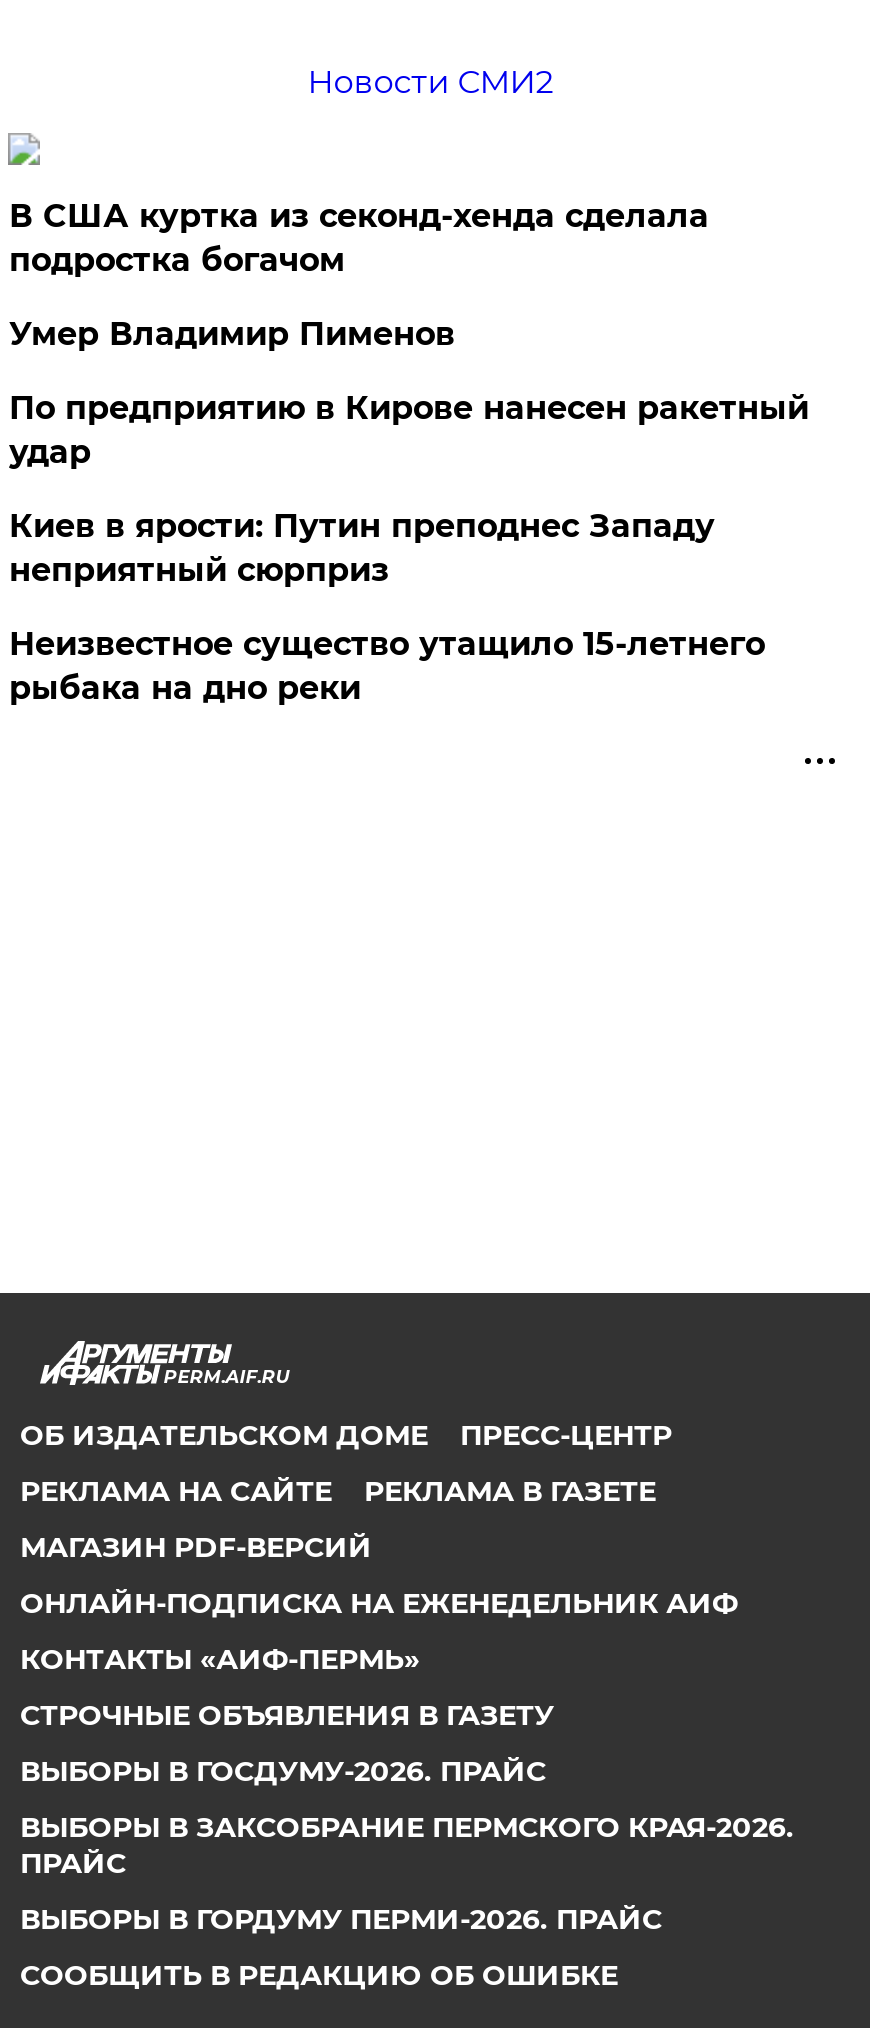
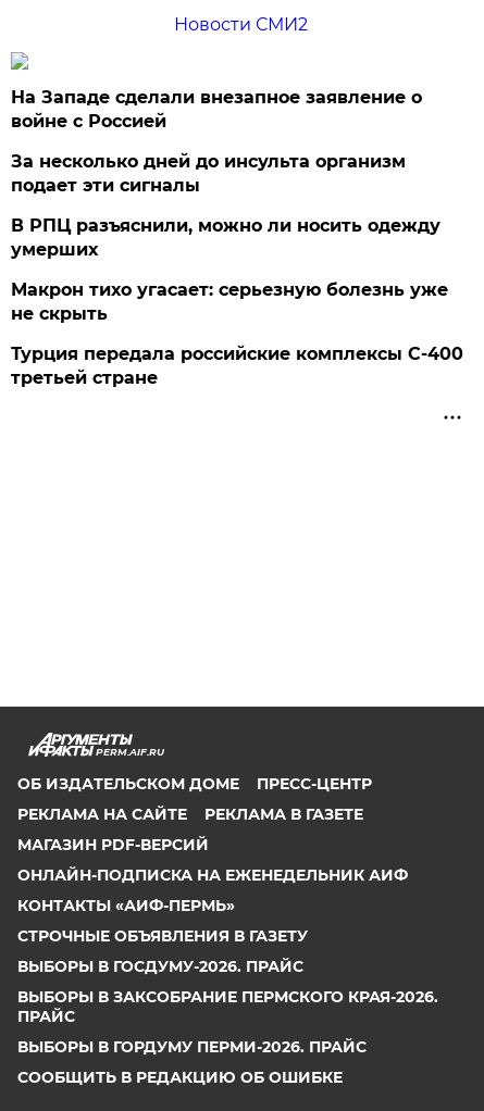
[9,196,709,278] В США куртка из секонд-хенда сделала | подростка богачом -> [11,86,422,131] На Западе сделали внезапное заявление о | войне с Россией
[9,314,455,352] Умер Владимир Пименов -> [11,151,406,195] За несколько дней до инсульта организм | подает эти сигналы
[9,388,809,470] По предприятию в Кирове нанесен ракетный | удар -> [11,215,441,259] В РПЦ разъяснили, можно ли носить одежду | умерших
[9,506,715,588] Киев в ярости: Путин преподнес Западу | неприятный сюрприз -> [11,279,449,323] Макрон тихо угасает: серьезную болезнь уже | не скрыть
[9,624,765,706] Неизвестное существо утащило 15-летнего | рыбака на дно реки -> [11,343,464,388] Турция передала российские комплексы С-400 | третьей стране

